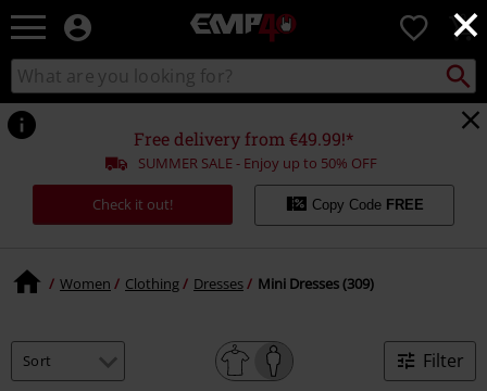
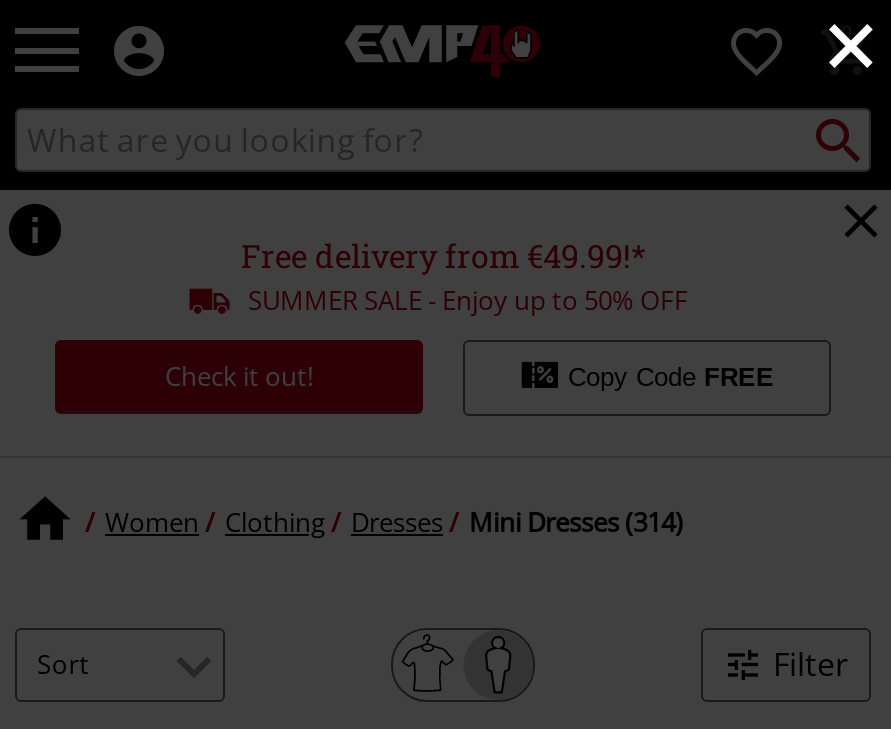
[60,274,374,293] Women Clothing Dresses Mini Dresses (309) -> [105,504,683,540] Women Clothing Dresses Mini Dresses (314)

